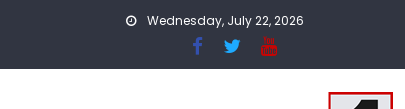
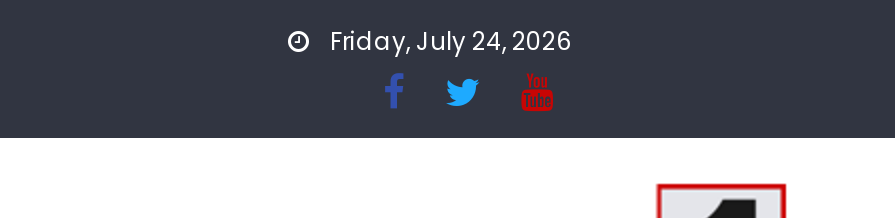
[144,12,304,29] Wednesday, July 22, 2026 -> [324,24,572,58] Friday, July 24, 2026

